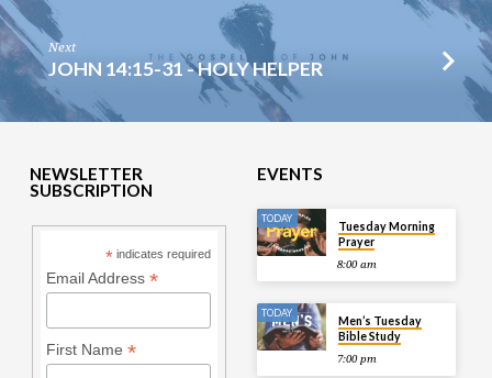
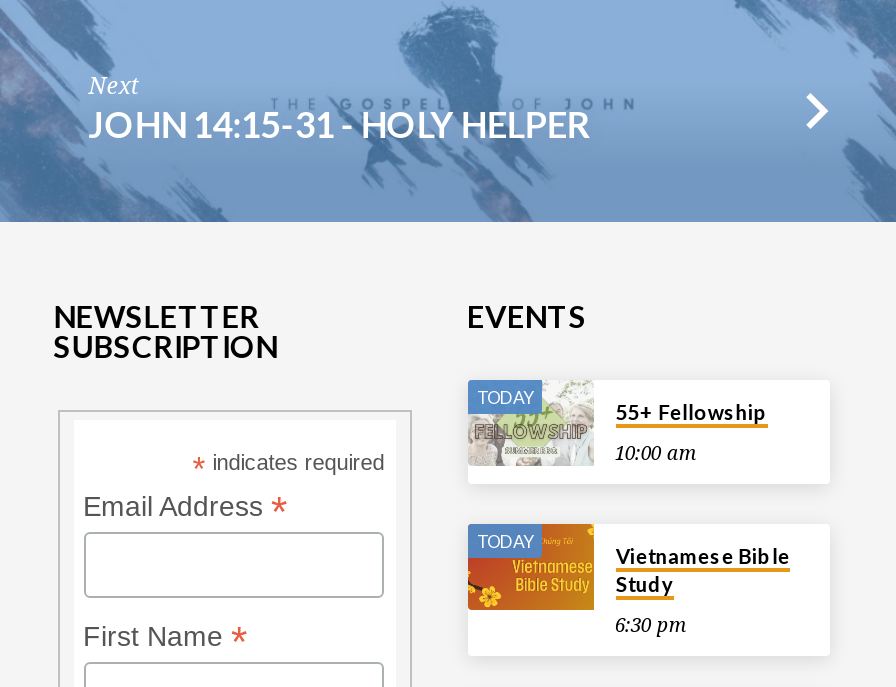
[256,208,377,270] [image] | 8:00 am -> [468,380,697,468] [image] | 10:00 am
[338,220,435,248] Tuesday Morning | Prayer -> [616,400,768,424] 55+ Fellowship
[257,302,422,352] [image] | Men’s Tuesday | Bible Study -> [466,522,790,612] [image] | Vietnamese Bible | Study
[337,353,377,365] 7:00 pm -> [615,614,687,636] 6:30 pm

